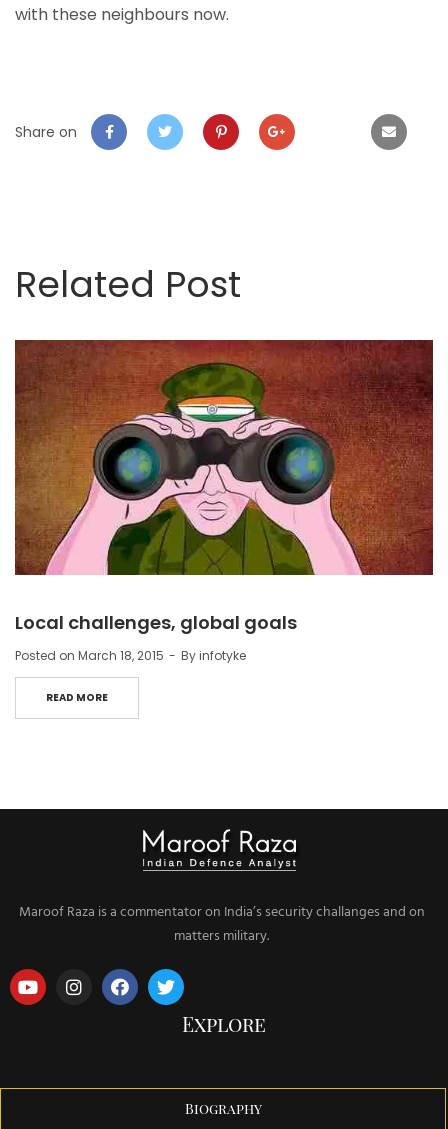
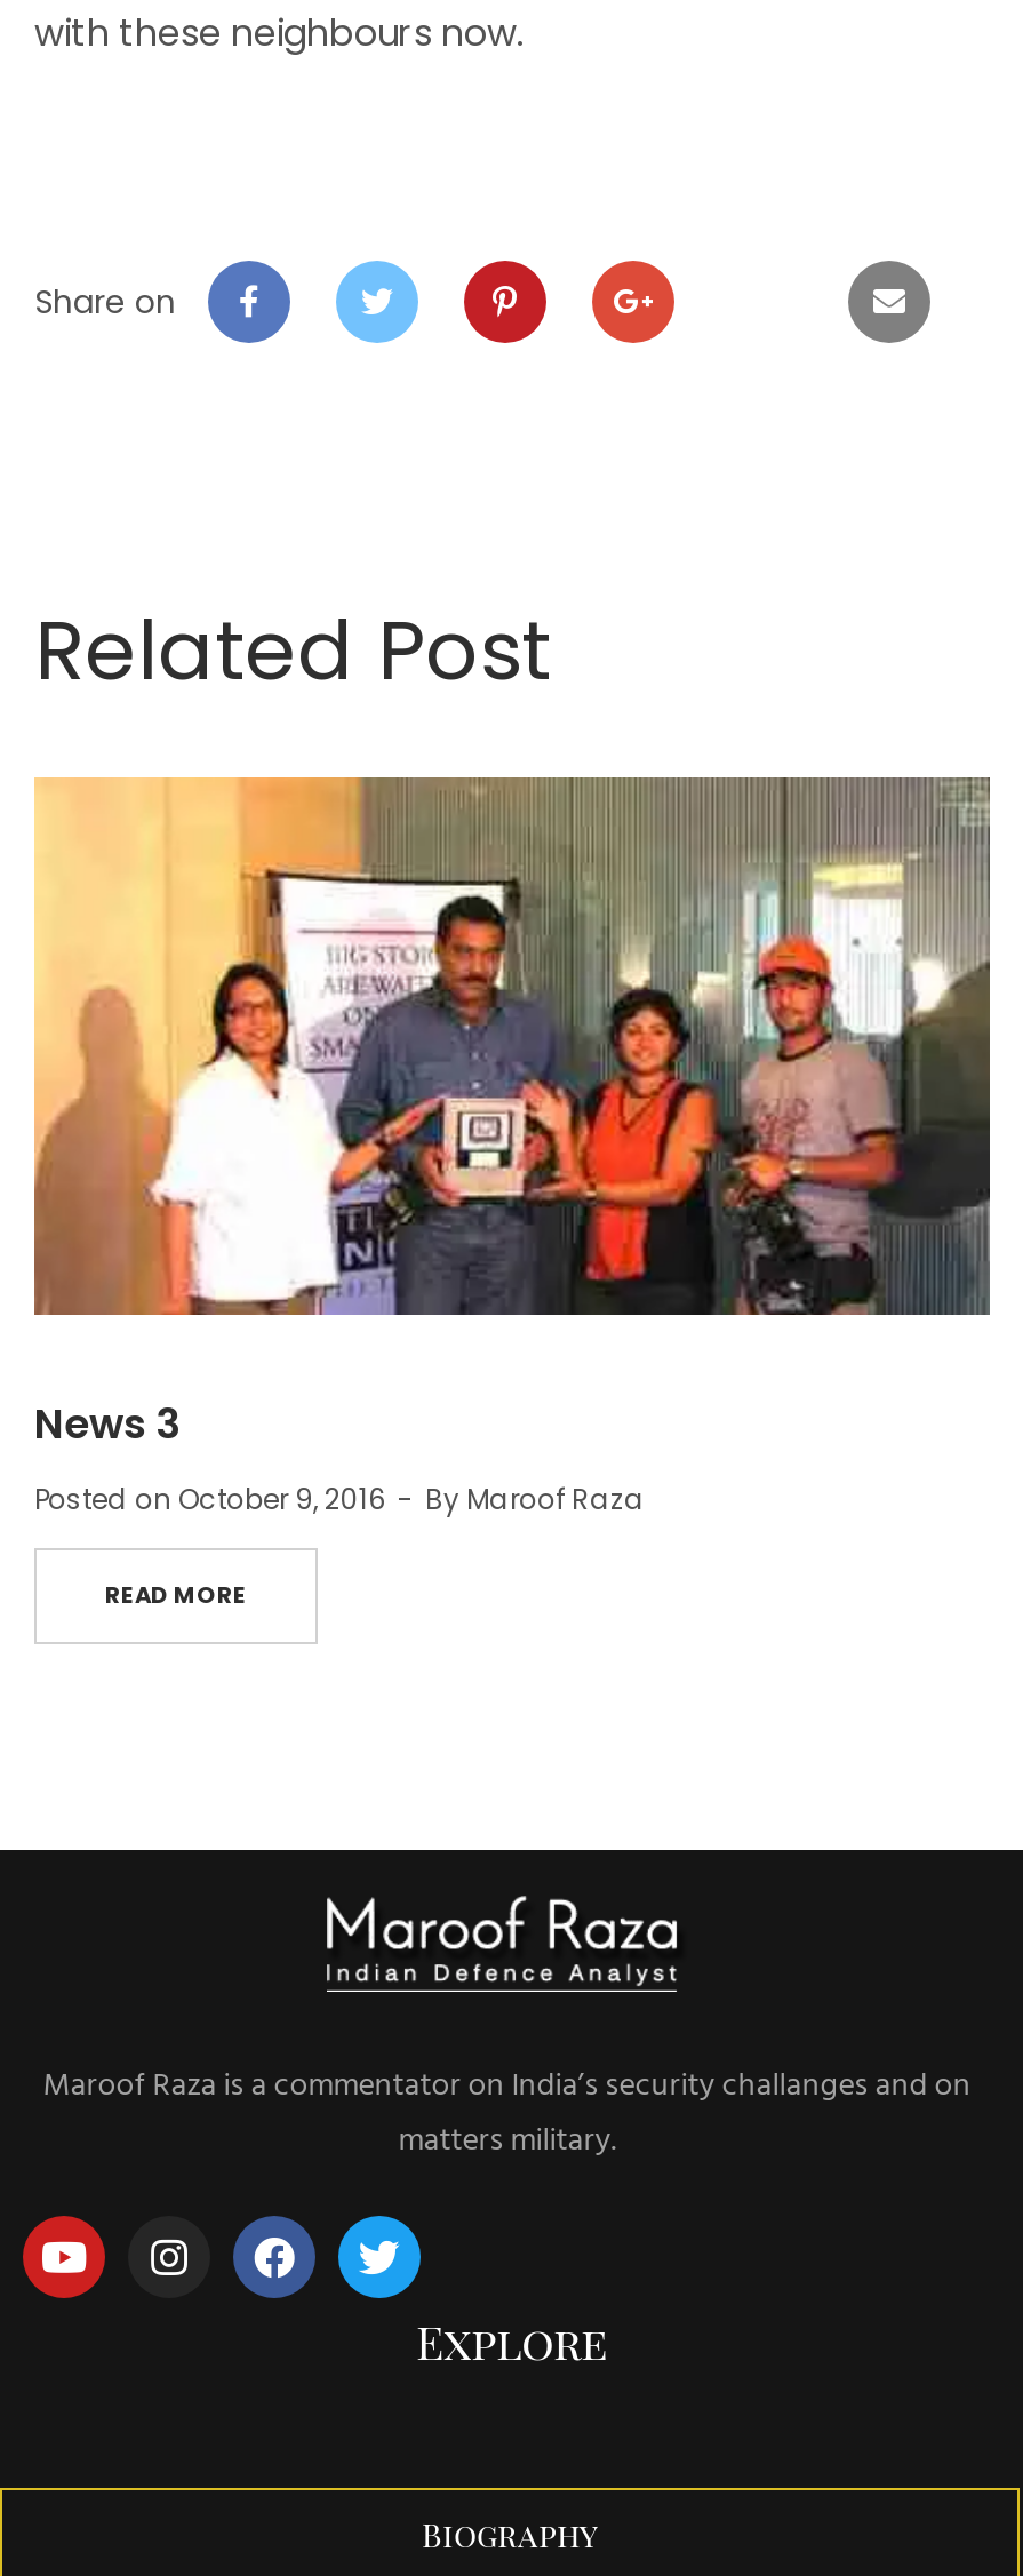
[14,339,434,635] [image] | Local challenges, global goals -> [34,775,992,1452] [image] | News 3
[15,647,246,664] Posted on March 18, 2015 | By infotyke -> [34,1480,645,1519] Posted on October 9, 2016 | By Maroof Raza

